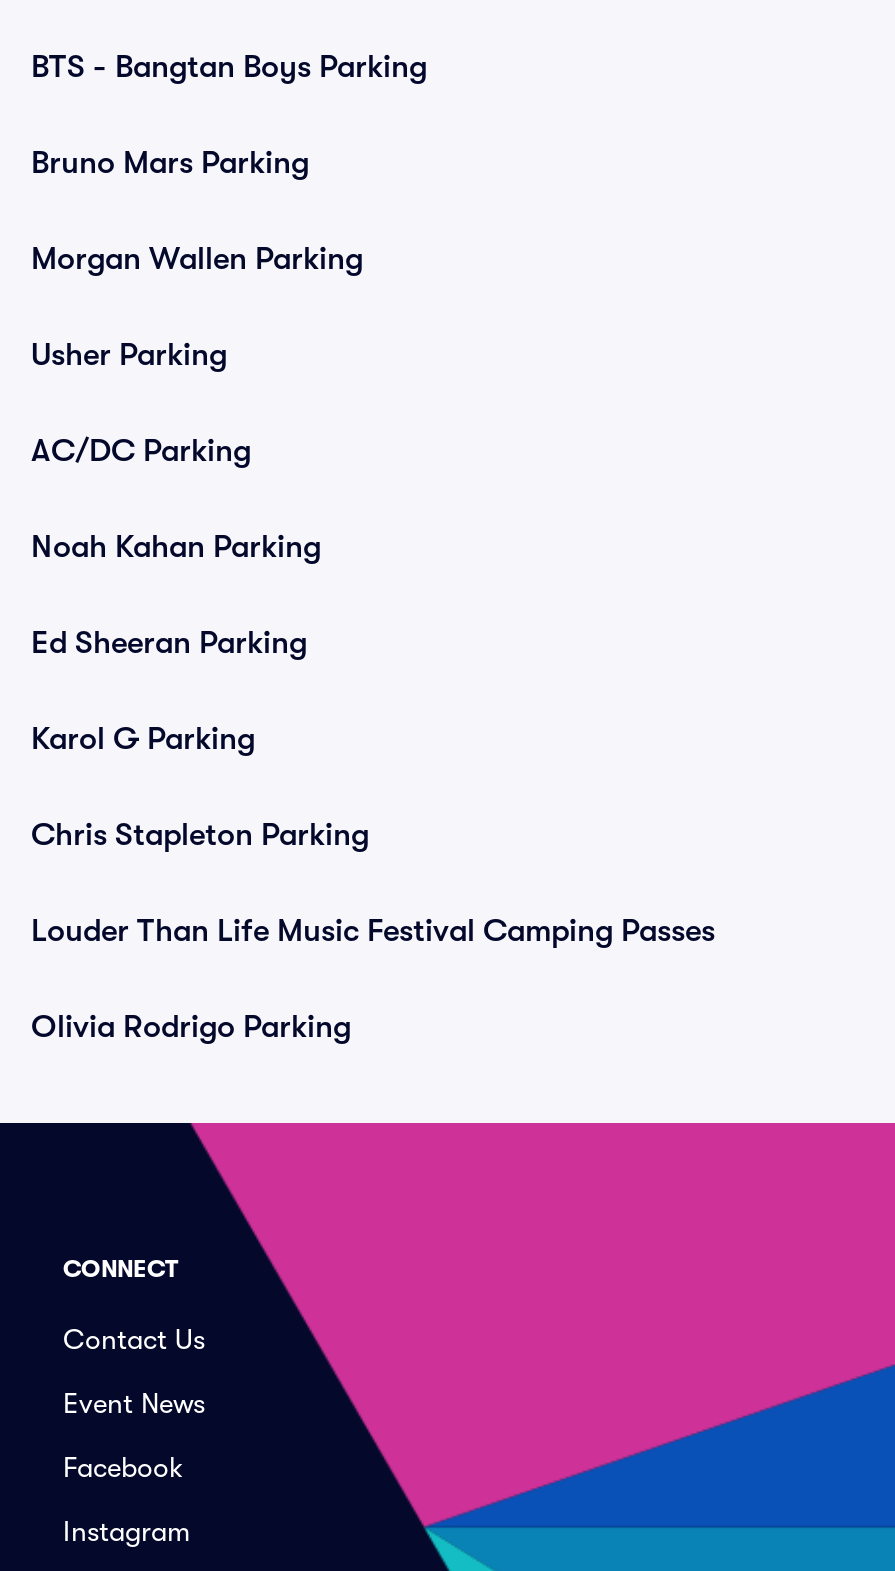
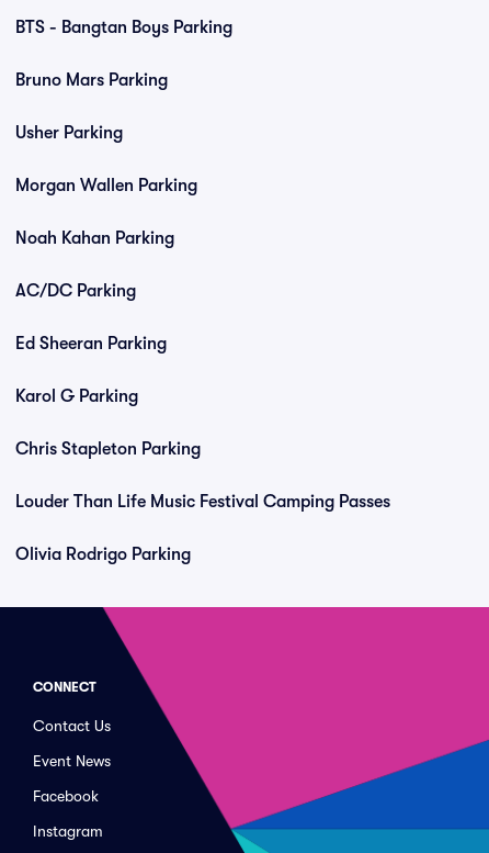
moved [31,241,363,277] -> [15,176,197,195]: Morgan Wallen Parking
moved [31,337,227,373] -> [15,123,123,143]: Usher Parking
moved [31,433,251,469] -> [15,281,136,301]: AC/DC Parking
moved [31,529,321,565] -> [15,228,174,248]: Noah Kahan Parking

